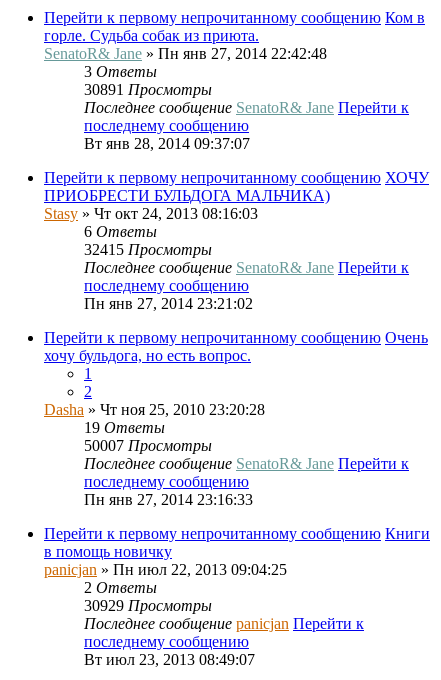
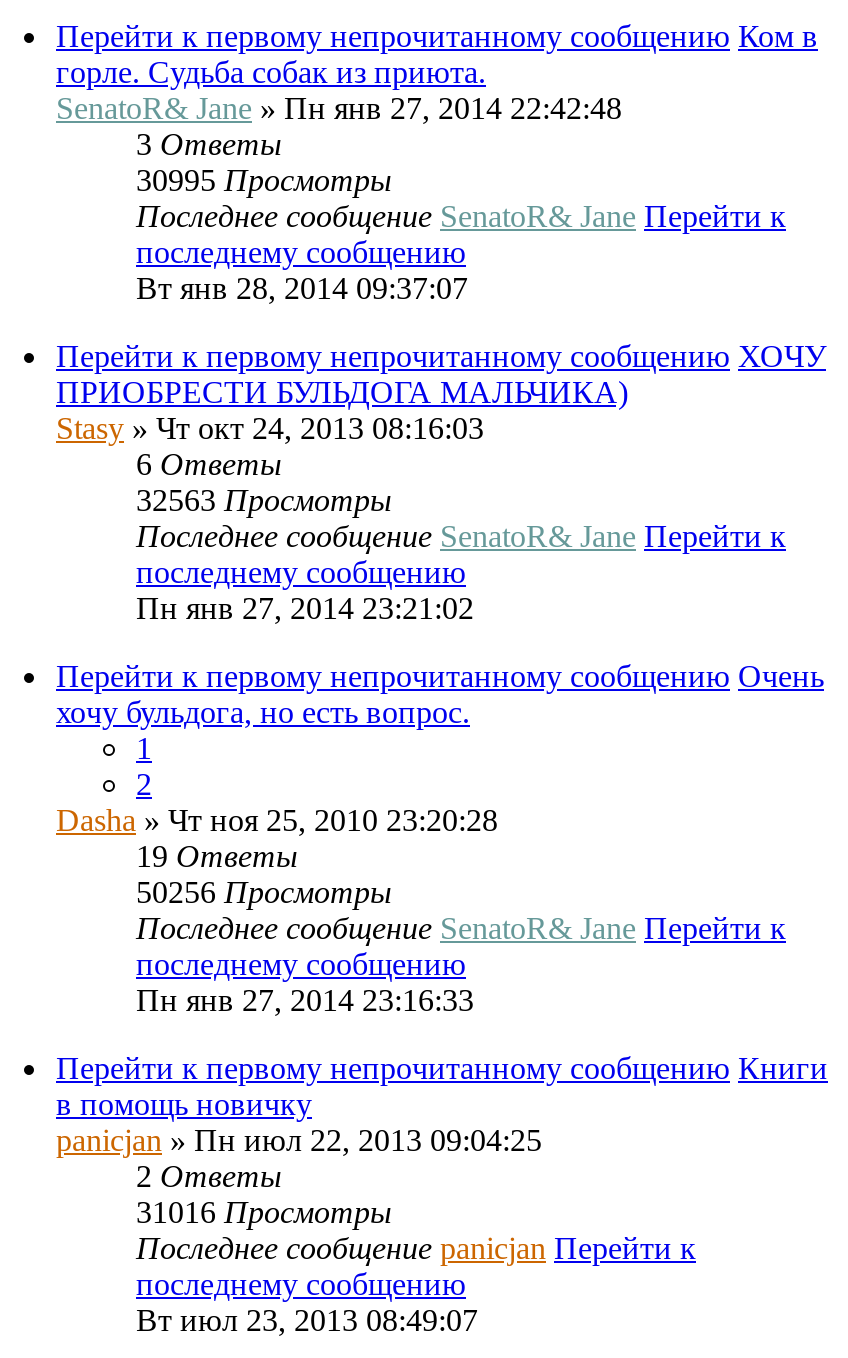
[84,81,212,98] 30891 Просмотры -> [136,163,392,197] 30995 Просмотры
[84,241,212,258] 32415 Просмотры -> [136,483,392,517] 32563 Просмотры
[84,437,212,454] 50007 Просмотры -> [136,875,392,909] 50256 Просмотры
[84,597,212,614] 30929 Просмотры -> [136,1195,392,1229] 31016 Просмотры

